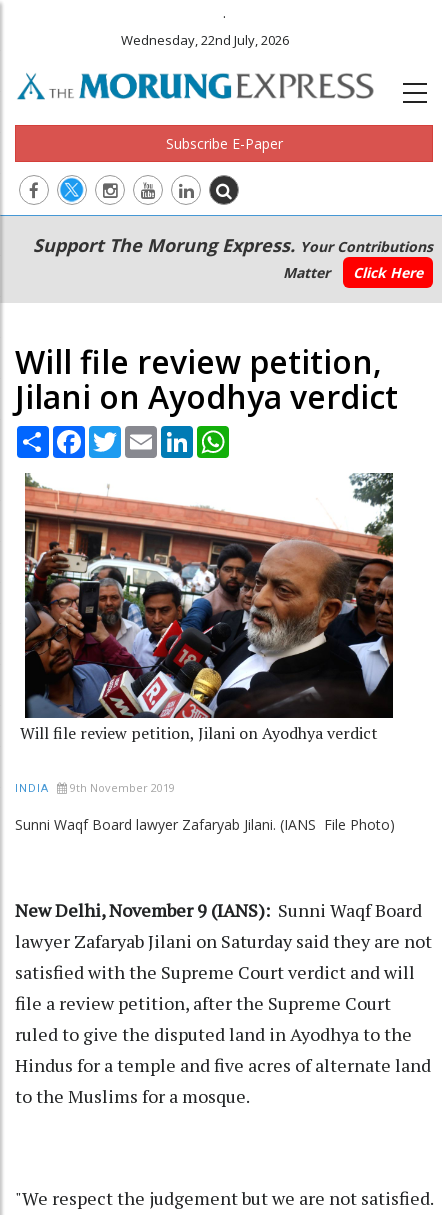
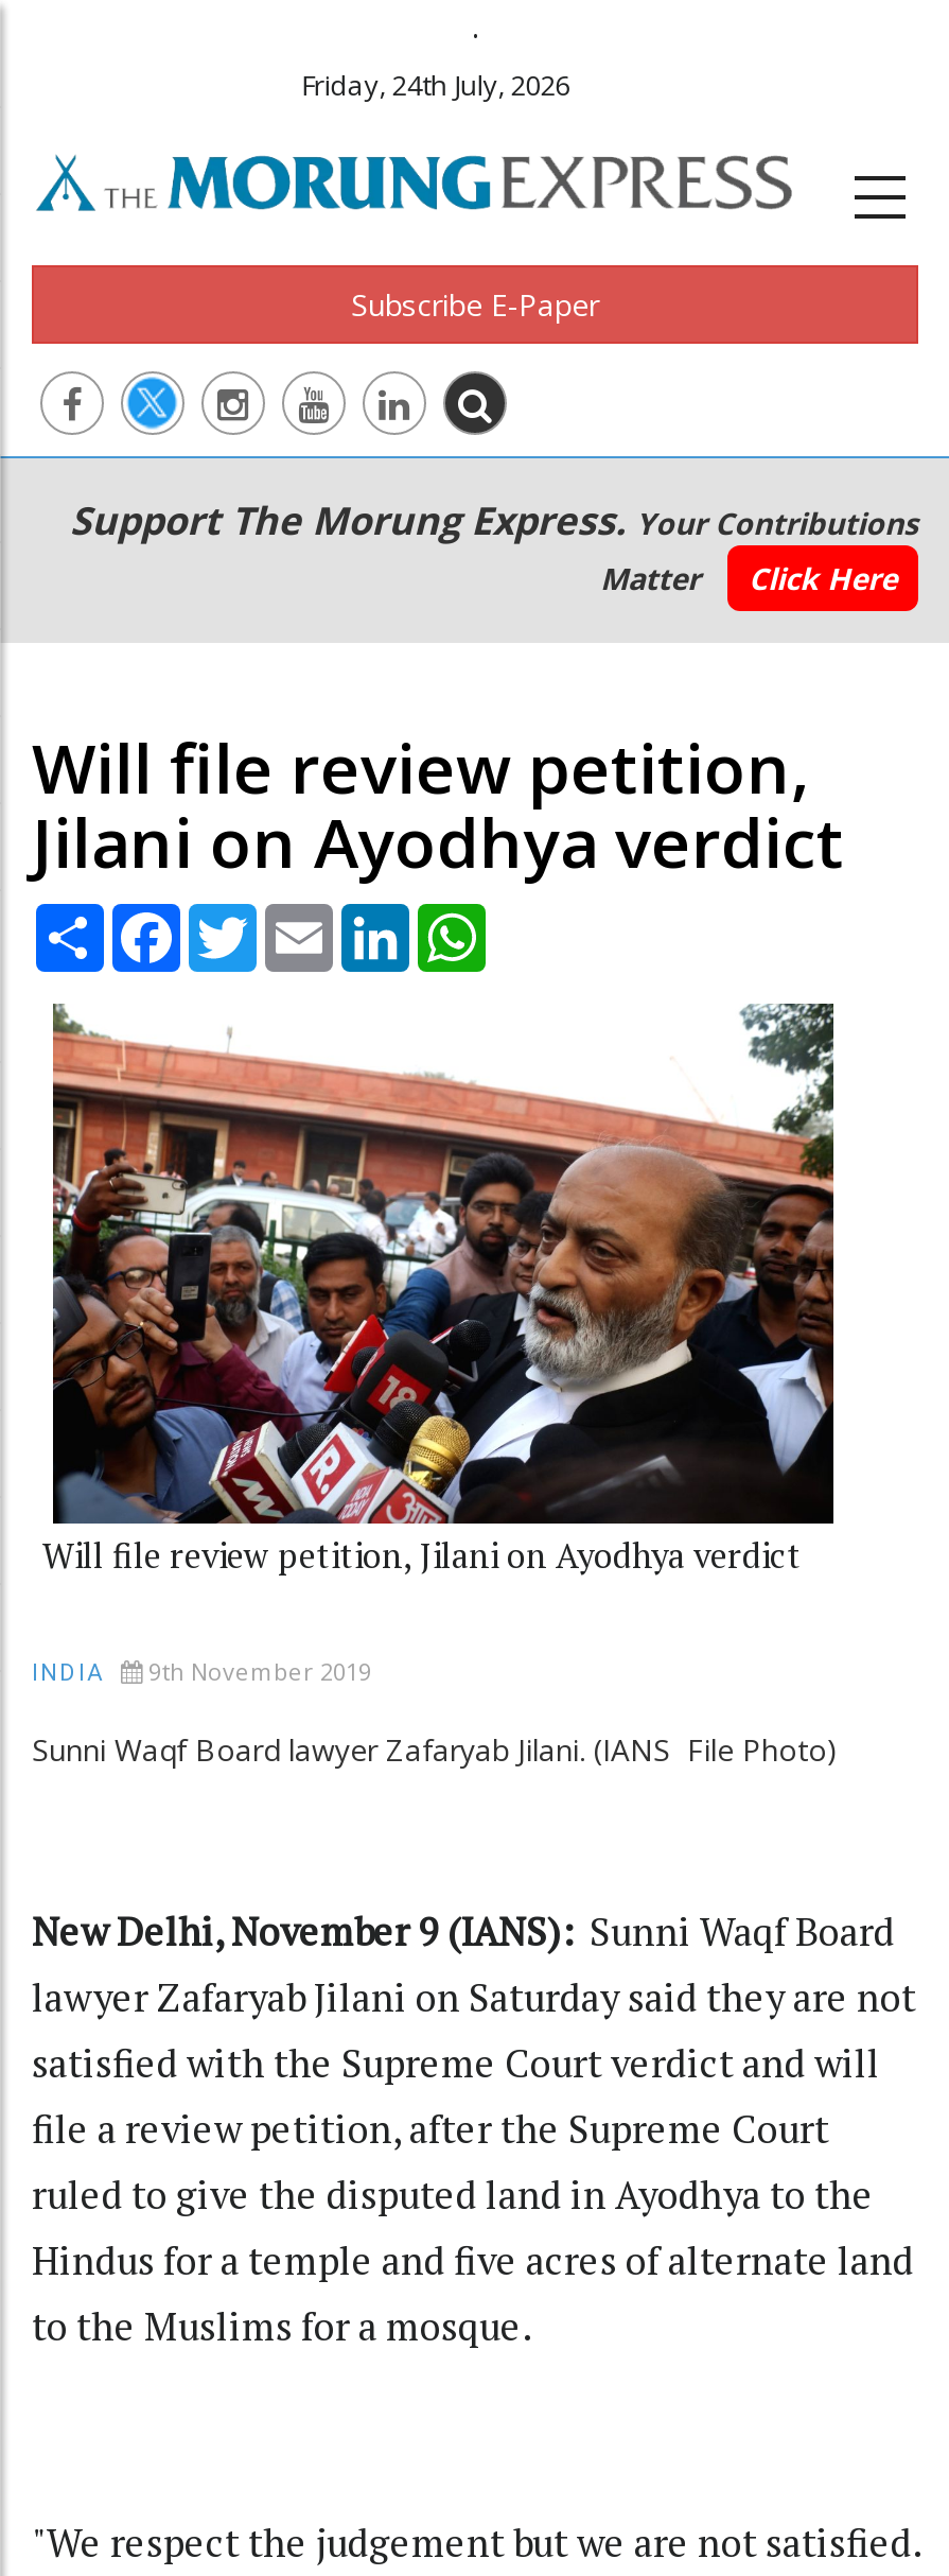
[121,31,289,49] Wednesday, 22nd July, 2026 -> [301,66,570,104] Friday, 24th July, 2026

